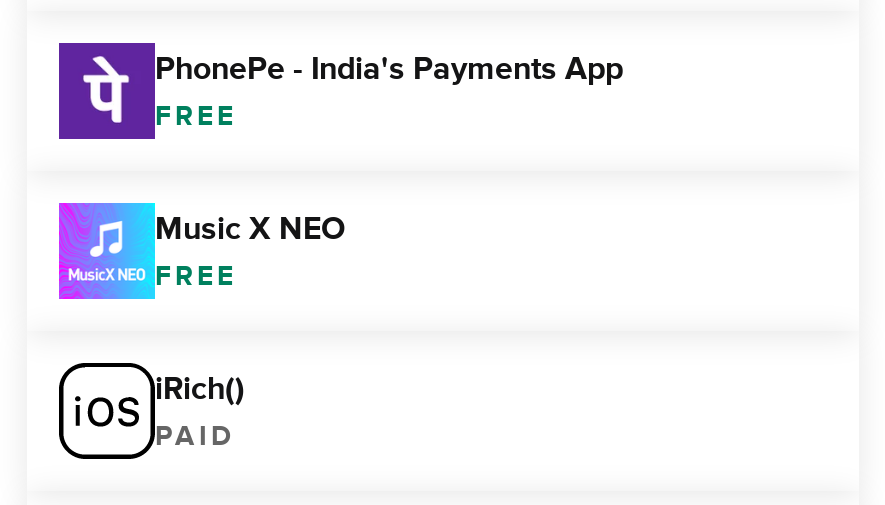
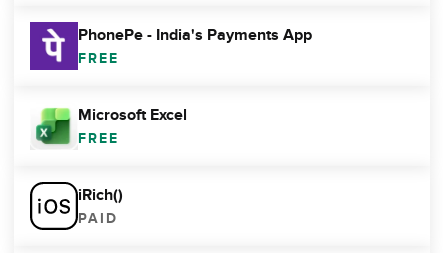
[57,201,345,301] [image] | Music X NEO -> [30,102,187,150] [image] | Microsoft Excel

